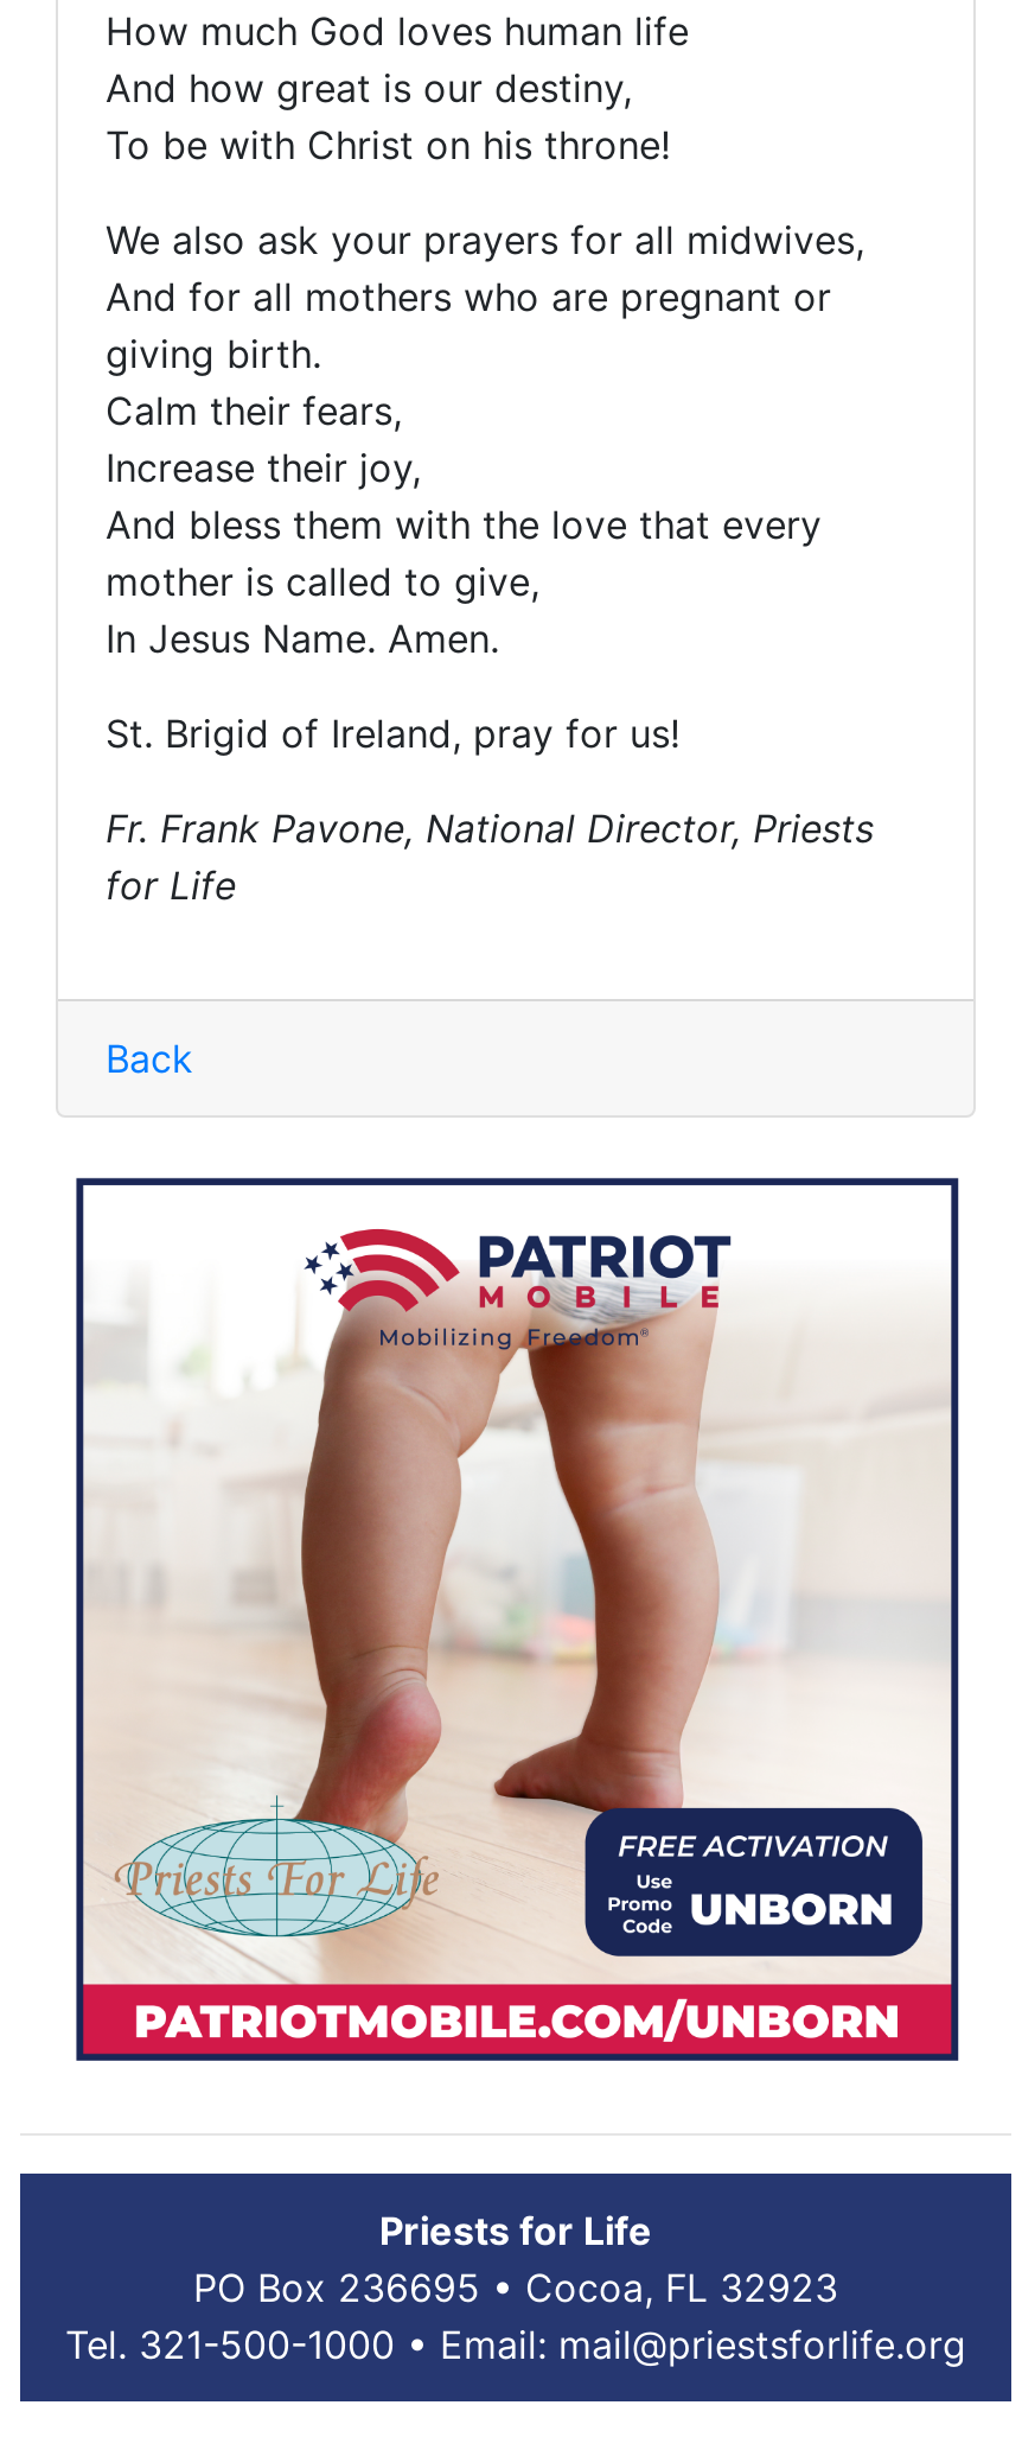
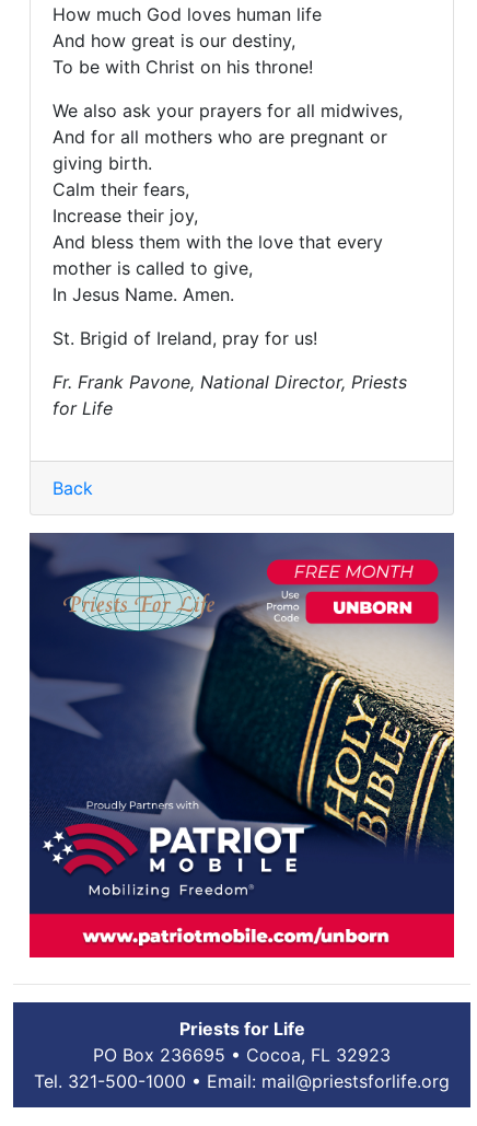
[56,1156,976,2076] [image] -> [28,532,455,959] [image]

